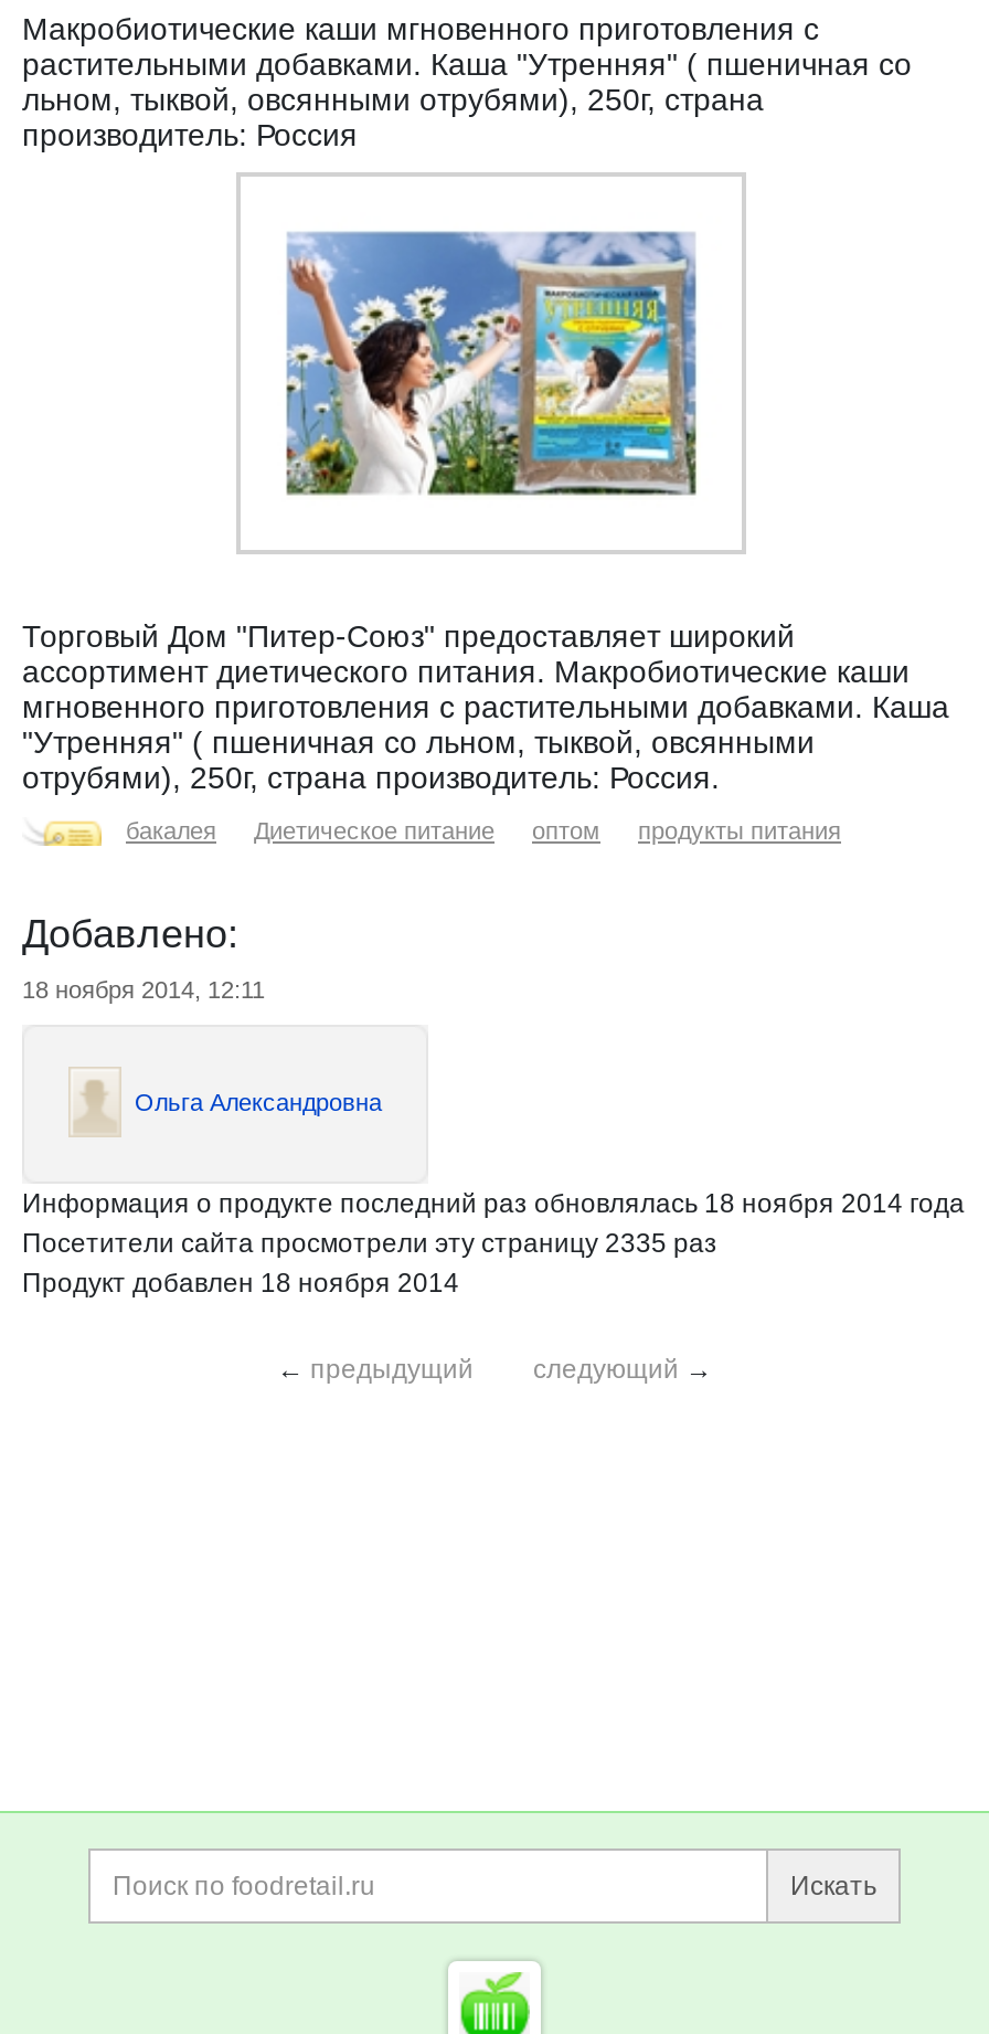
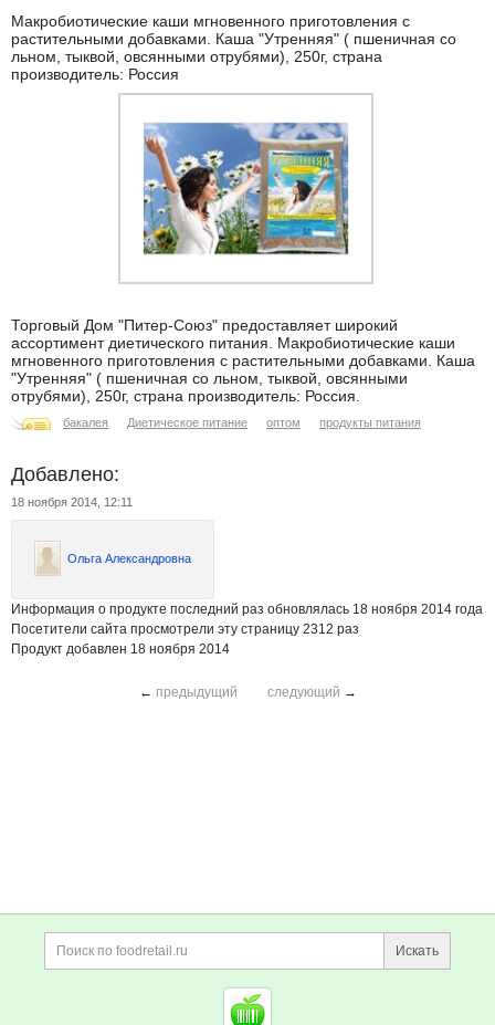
[22,1228,717,1259] Посетители сайта просмотрели эту страницу 2335 раз -> [11,621,359,637] Посетители сайта просмотрели эту страницу 2312 раз

